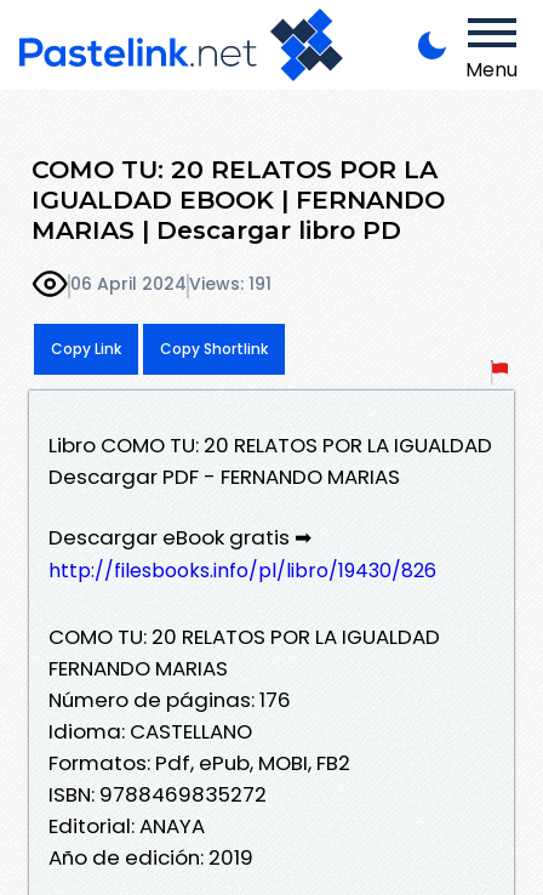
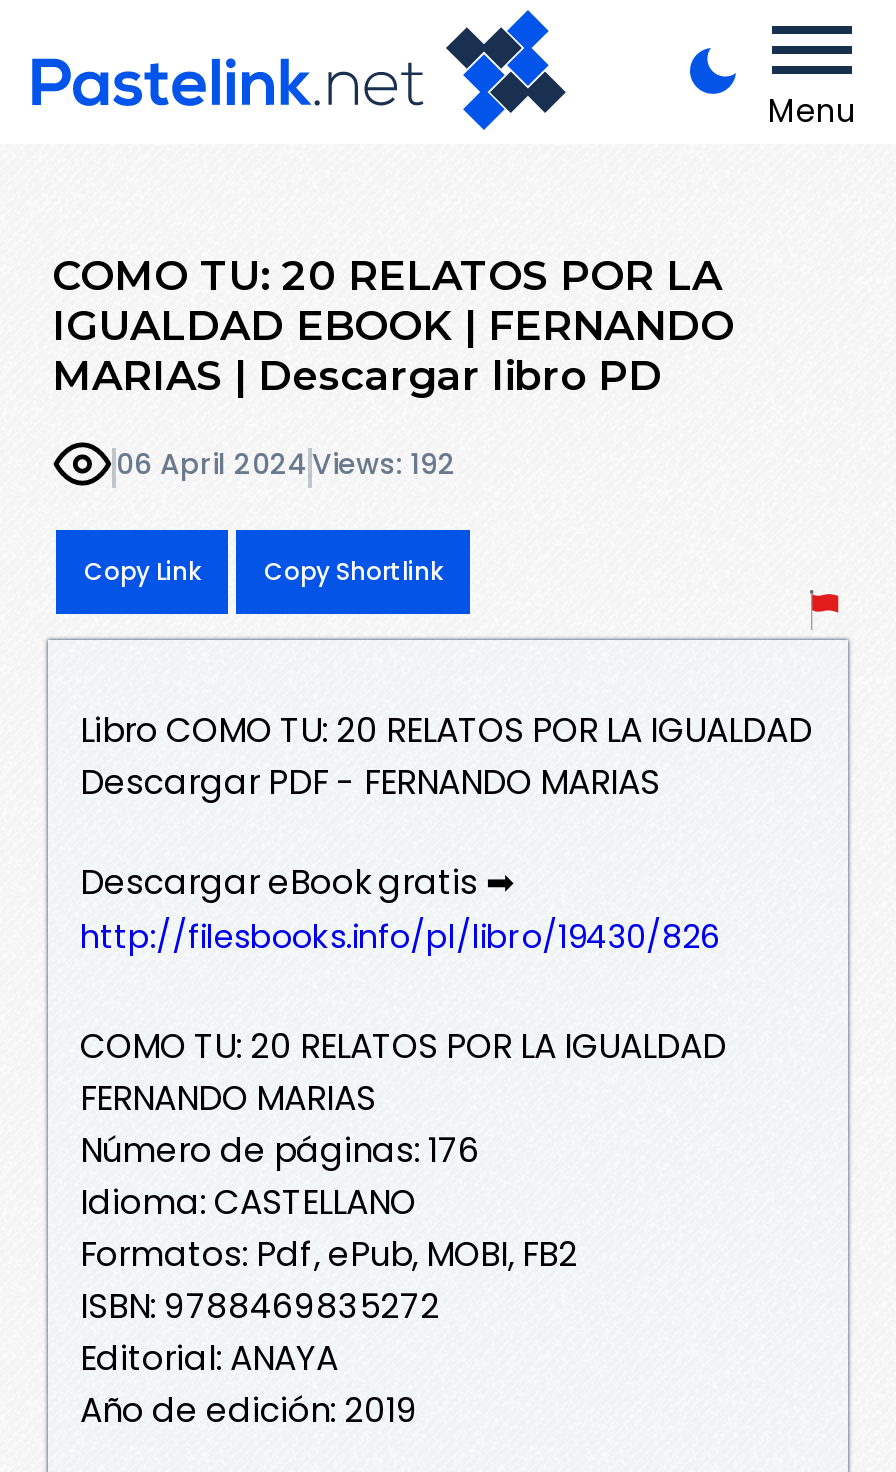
[70,272,271,296] 06 April 2024 Views: 191 -> [116,445,456,485] 06 April 2024 Views: 192

